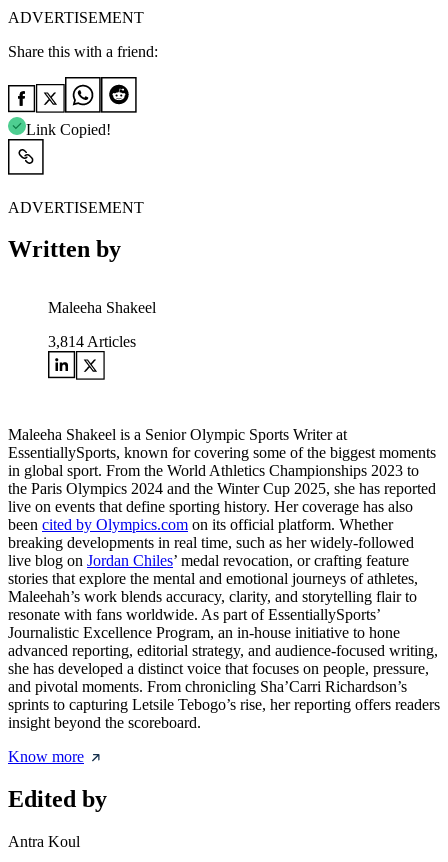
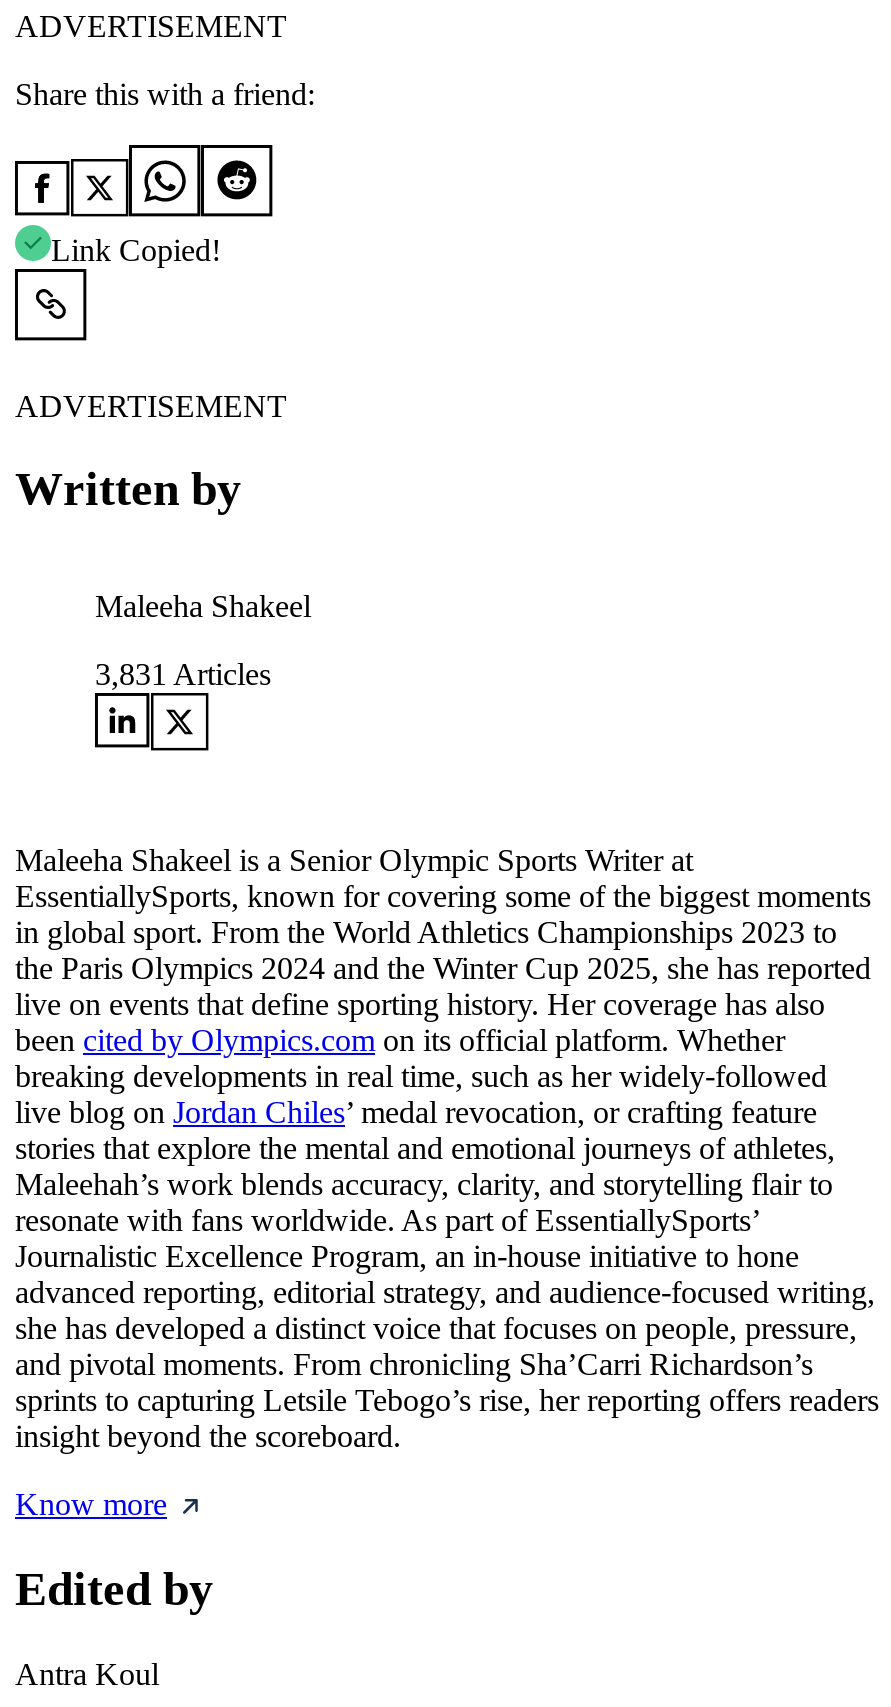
[48,333,136,350] 3,814 Articles -> [95,658,271,692] 3,831 Articles

